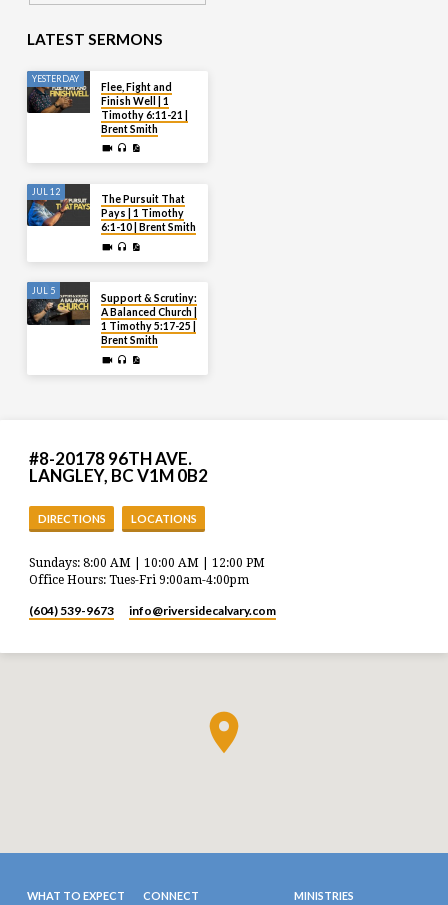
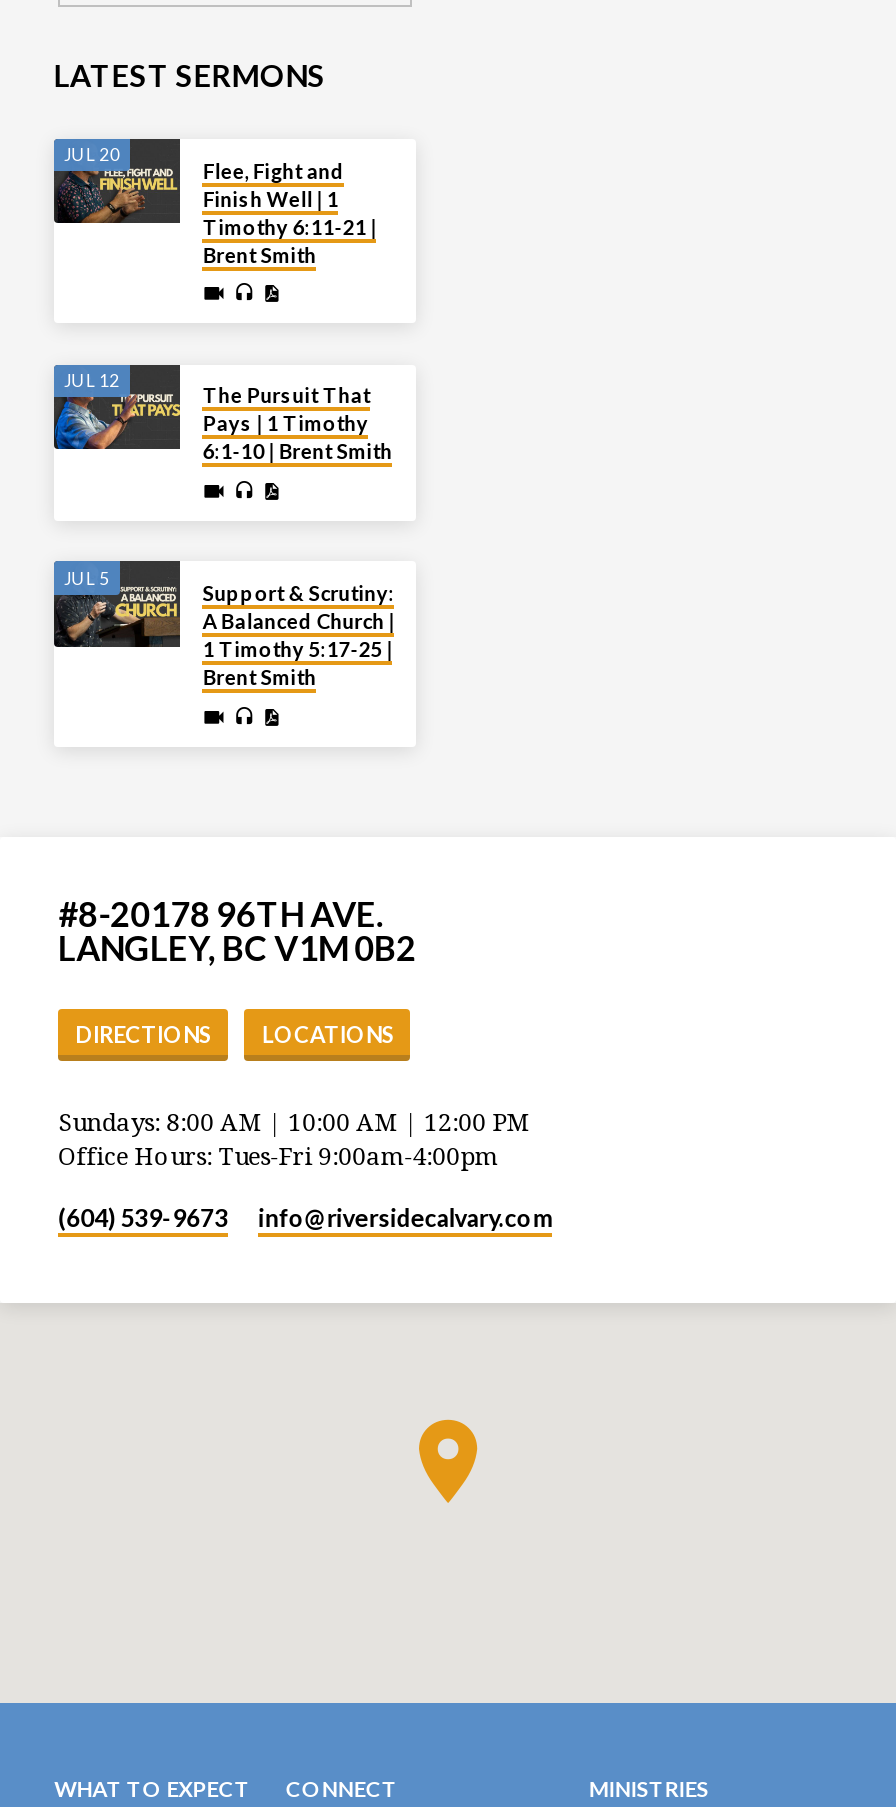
[32,73,79,84] YESTERDAY -> [64,143,120,165] JUL 20

